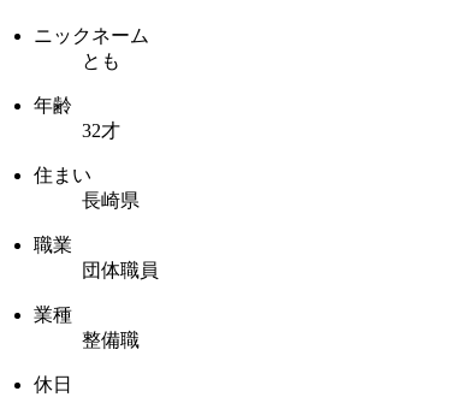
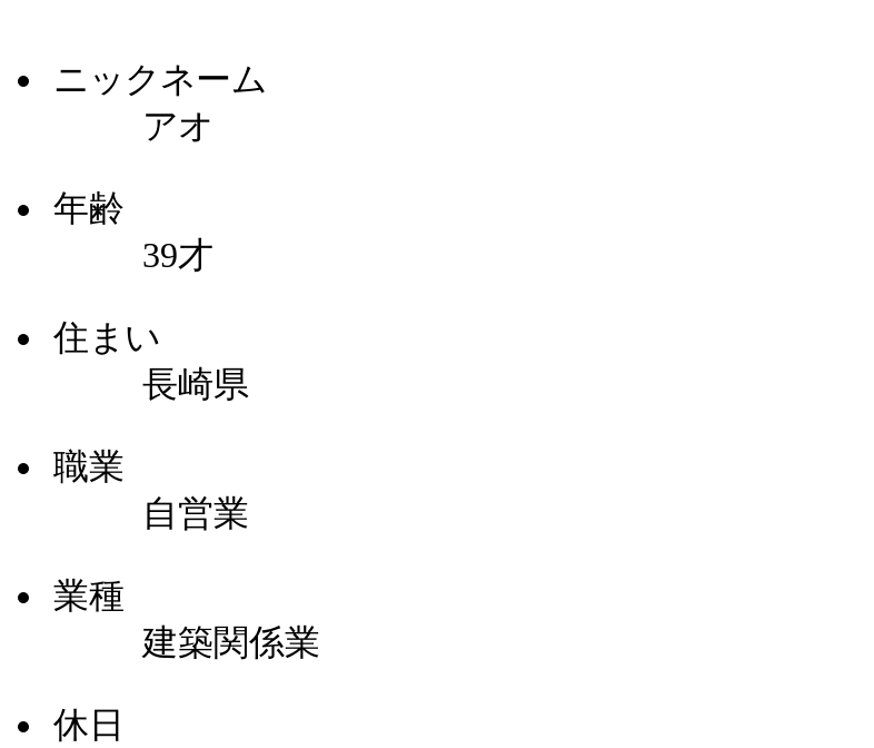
[82,50,120,70] とも -> [142,106,213,144] アオ
[82,120,120,140] 32才 -> [142,235,213,273] 39才
[82,259,159,280] 団体職員 -> [142,493,249,531] 自営業
[82,329,140,350] 整備職 -> [142,622,320,660] 建築関係業

